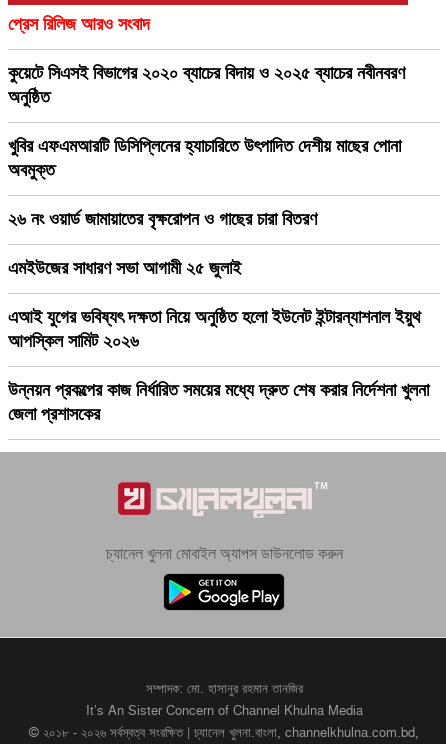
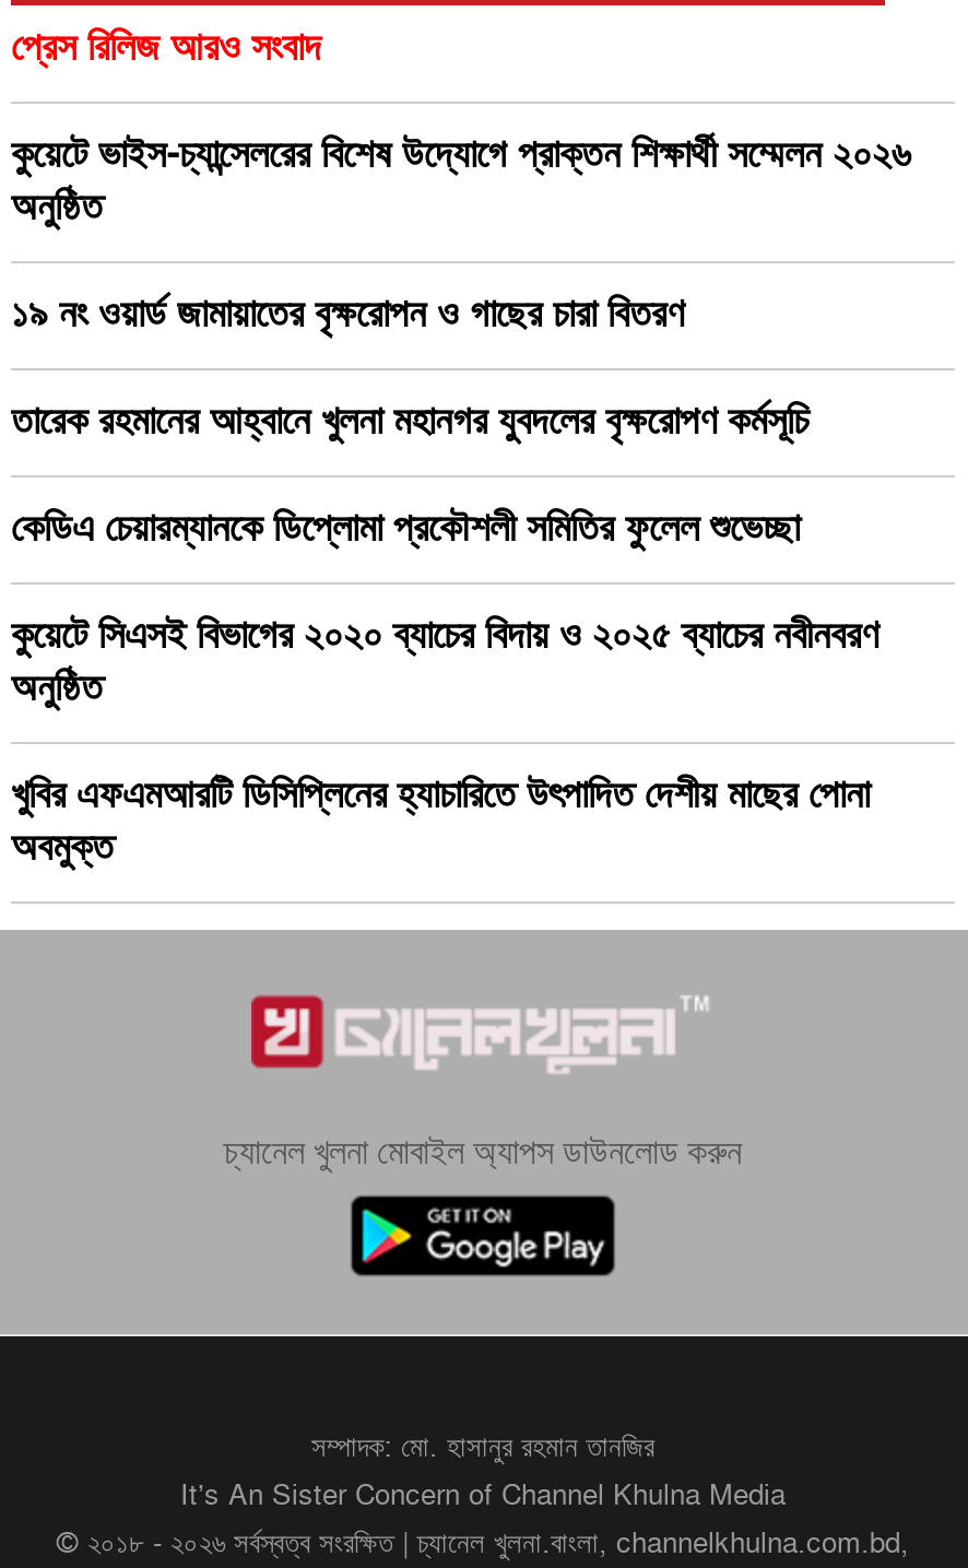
none -> [11,127,911,556] কুয়েটে ভাইস-চ্যান্সেলরের বিশেষ উদ্যোগে প্রাক্তন শিক্ষার্থী সম্মেলন ২০২৬ | অনুষ্ঠিত | ১৯ নং ওয়ার্ড জামায়াতের বৃক্ষরোপন ও গাছের চারা বিতরণ | তারেক রহমানের আহ্বানে খুলনা মহানগর যুবদলের বৃক্ষরোপণ কর্মসূচি | কেডিএ চেয়ারম্যানকে ডিপ্লোমা প্রকৌশলী সমিতির ফুলেল শুভেচ্ছা
moved [8,61,405,183] -> [11,608,878,875]: কুয়েটে সিএসই বিভাগের ২০২০ ব্যাচের বিদায় ও ২০২৫ ব্যাচের নবীনবরণ | অনুষ্ঠিত | খুবির এফএমআরটি ডিসিপ্লিনের হ্যাচারিতে উৎপাদিত দেশীয় মাছের পোনা | অবমুক্ত
[8,207,429,427] ২৬ নং ওয়ার্ড জামায়াতের বৃক্ষরোপন ও গাছের চারা বিতরণ | এমইউজের সাধারণ সভা আগামী ২৫ জুলাই | এআই যুগের ভবিষ্যৎ দক্ষতা নিয়ে অনুষ্ঠিত হলো ইউনেট ইন্টারন্যাশনাল ইয়ুথ | আপস্কিল সামিট ২০২৬ | উন্নয়ন প্রকল্পের কাজ নির্ধারিত সময়ের মধ্যে দ্রুত শেষ করার নির্দেশনা খুলনা | জেলা প্রশাসকের -> none

